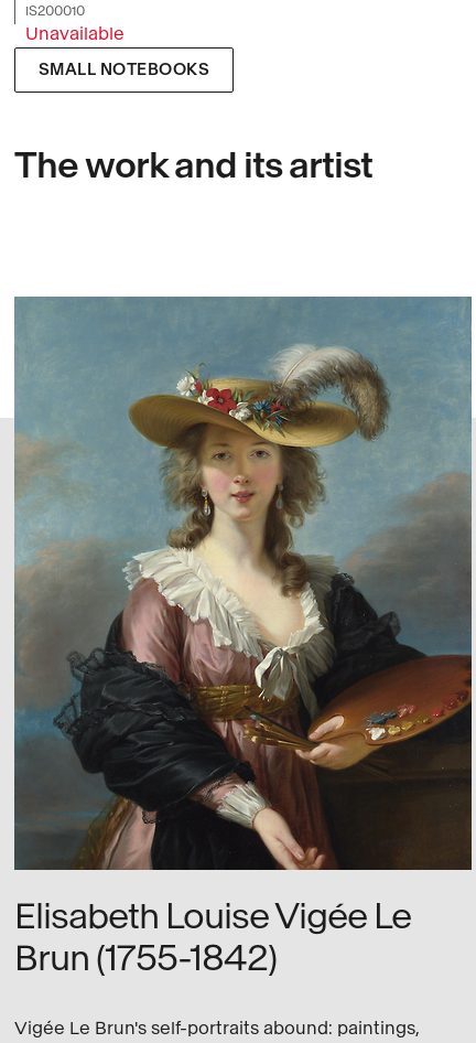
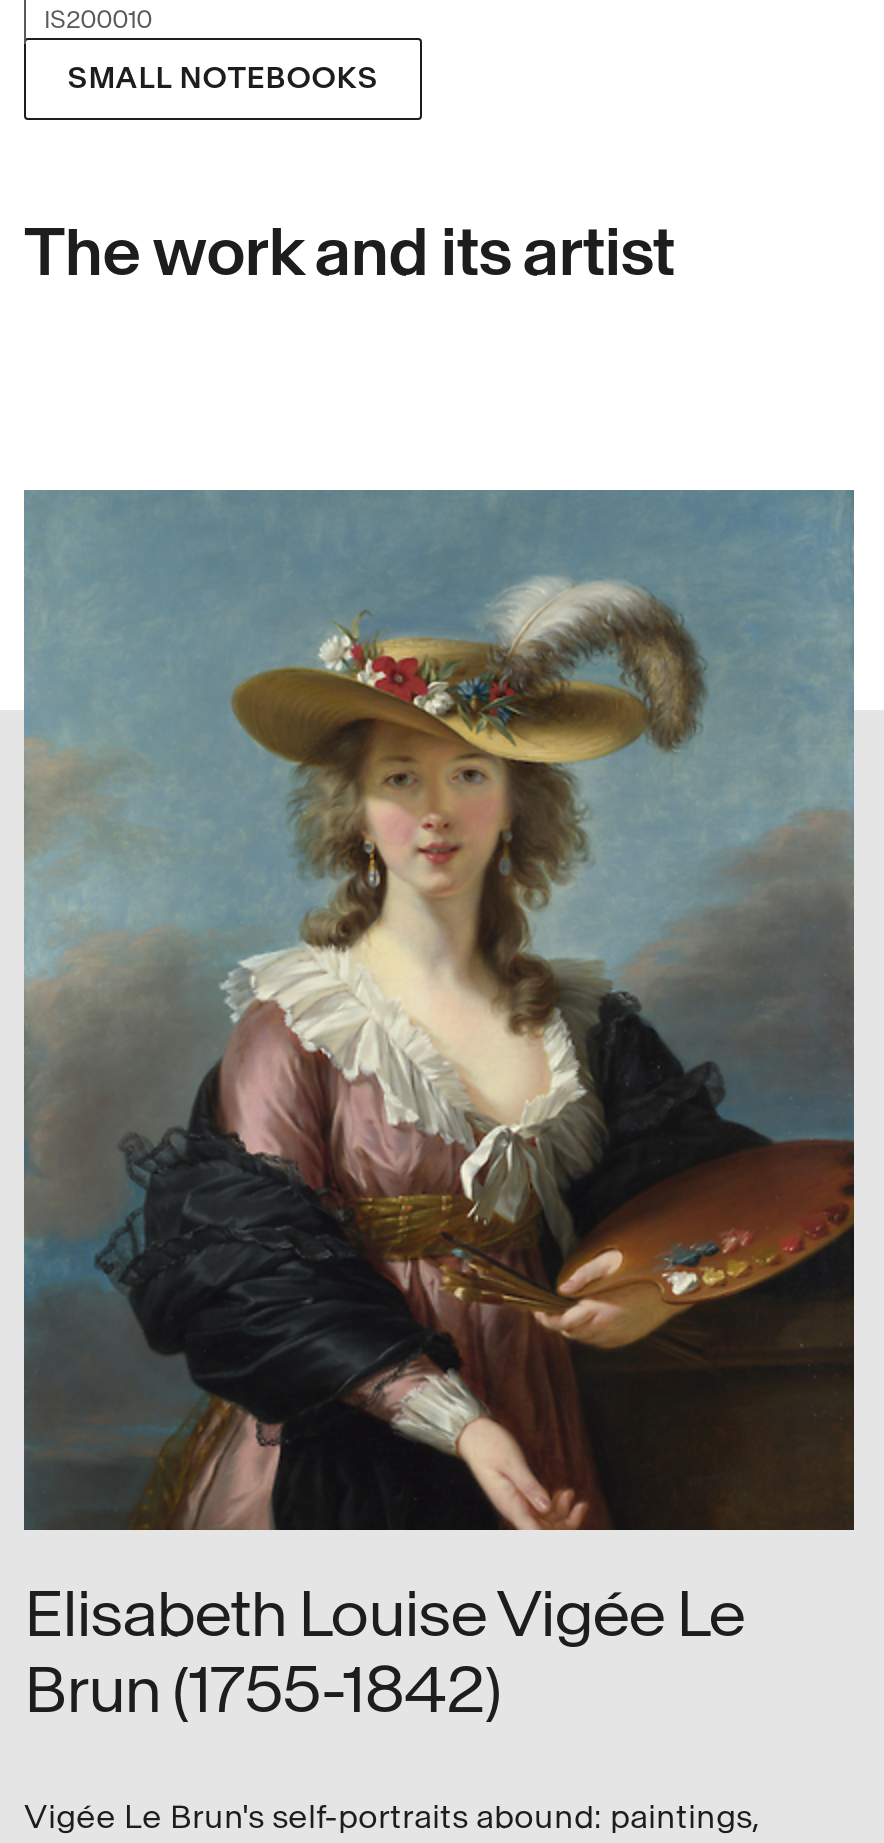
[25,24,125,43] Unavailable -> none

